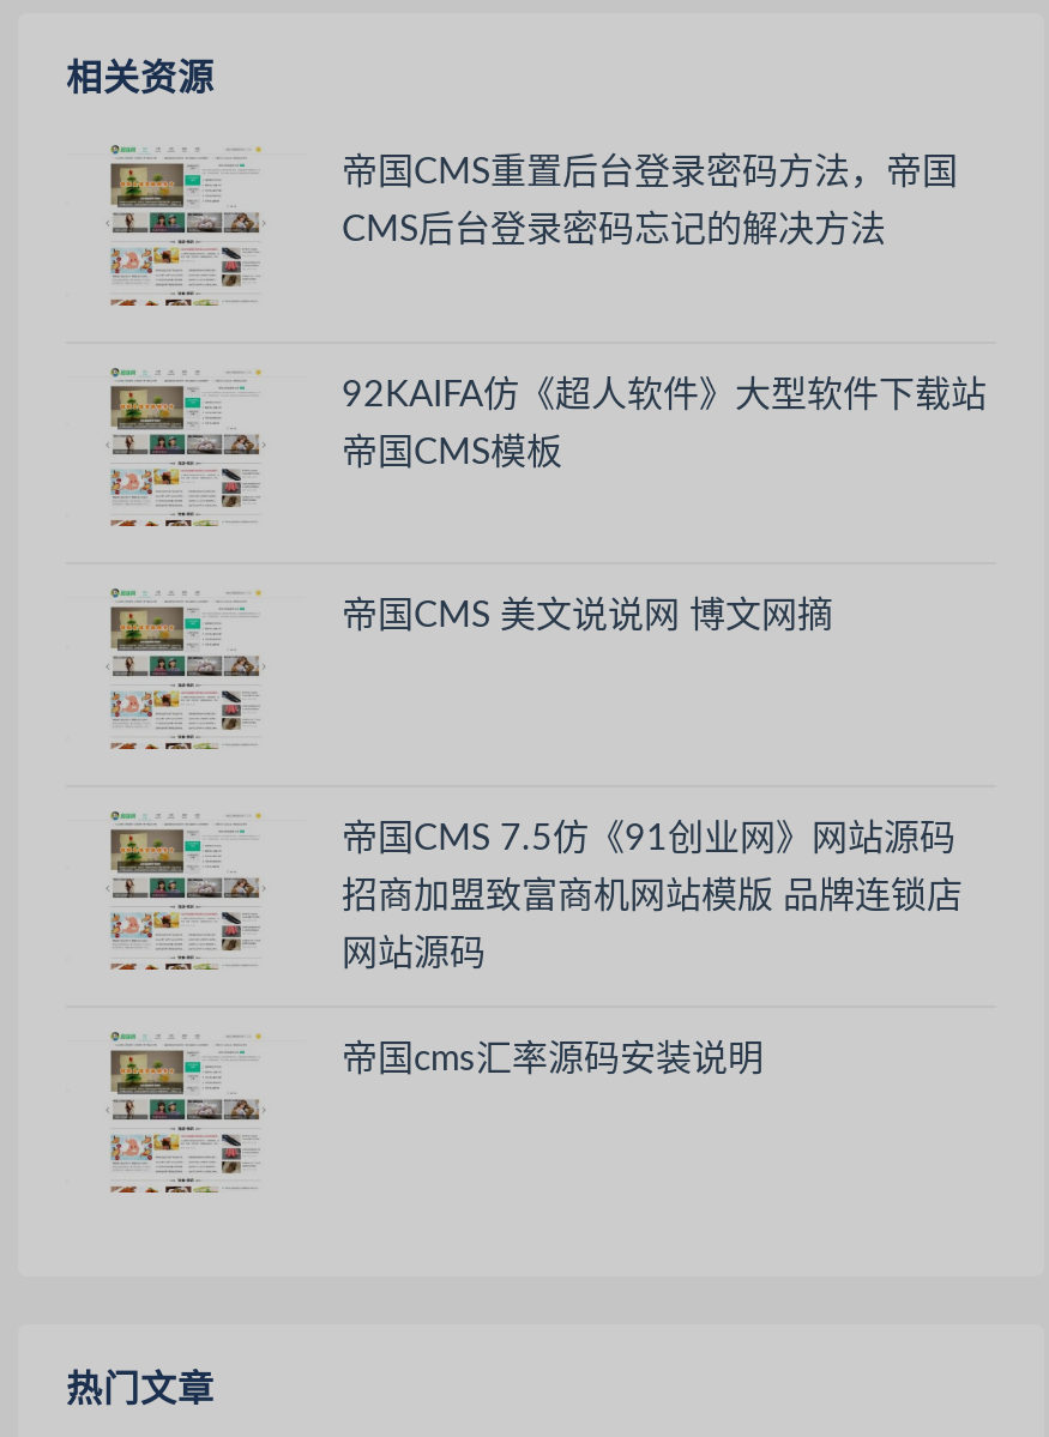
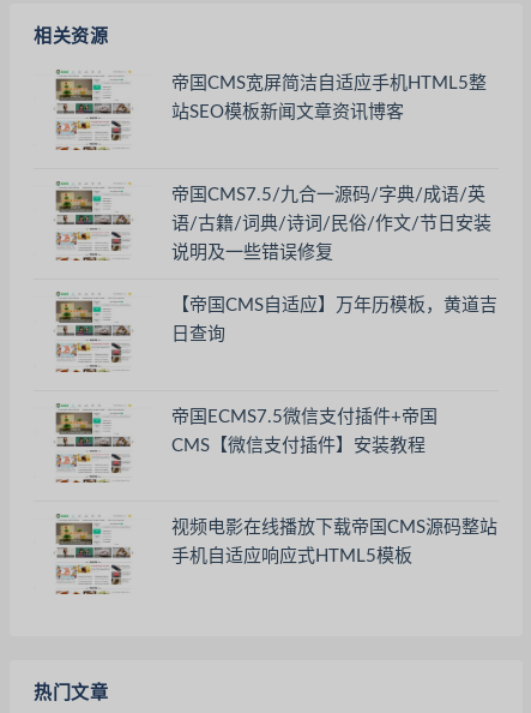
[342,154,958,248] 帝国CMS重置后台登录密码方法，帝国 | CMS后台登录密码忘记的解决方法 -> [171,74,487,121] 帝国CMS宽屏简洁自适应手机HTML5整 | 站SEO模板新闻文章资讯博客
[342,376,987,470] 92KAIFA仿《超人软件》大型软件下载站 | 帝国CMS模板 -> [171,185,497,344] 帝国CMS7.5/九合一源码/字典/成语/英 | 语/古籍/词典/诗词/民俗/作文/节日安装 | 说明及一些错误修复 | 【帝国CMS自适应】万年历模板，黄道吉 | 日查询
[342,599,833,634] 帝国CMS 美文说说网 博文网摘 -> [171,408,438,455] 帝国ECMS7.5微信支付插件+帝国 | CMS【微信支付插件】安装教程
[342,820,963,1079] 帝国CMS 7.5仿《91创业网》网站源码 | 招商加盟致富商机网站模版 品牌连锁店 | 网站源码 | 帝国cms汇率源码安装说明 -> [171,519,497,566] 视频电影在线播放下载帝国CMS源码整站 | 手机自适应响应式HTML5模板

